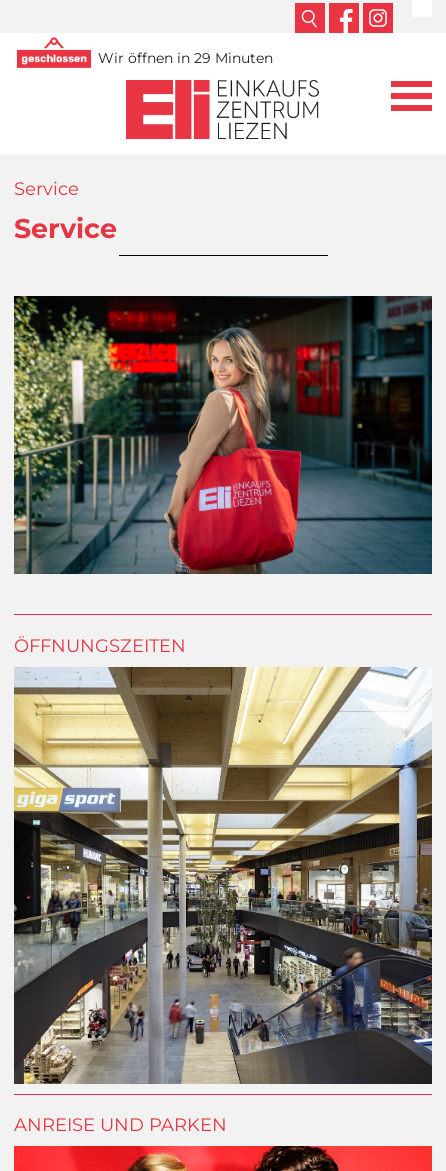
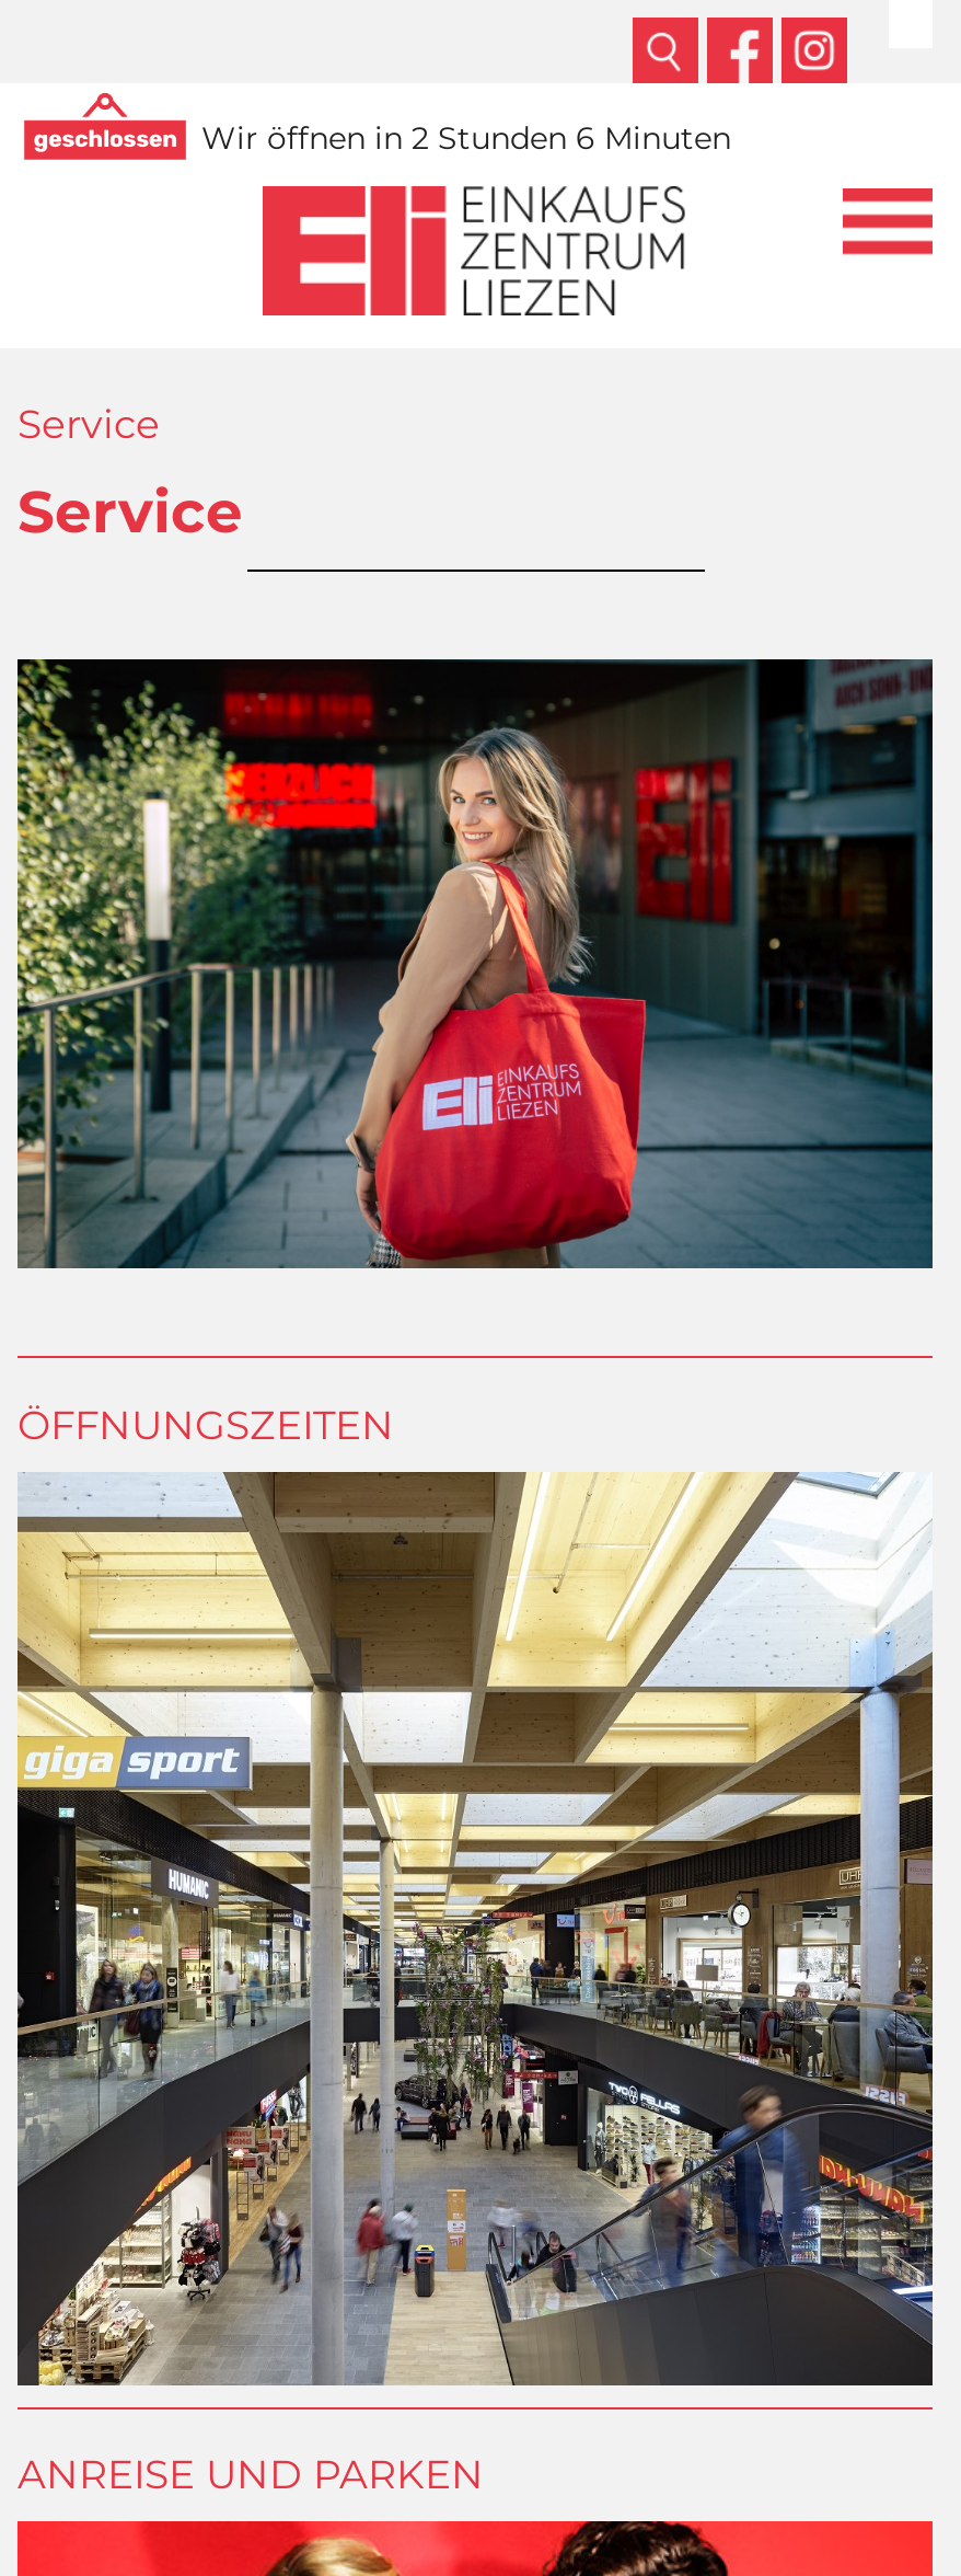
[94,49,273,67] Wir öffnen in 29 Minuten -> [193,119,731,159] Wir öffnen in 2 Stunden 6 Minuten

